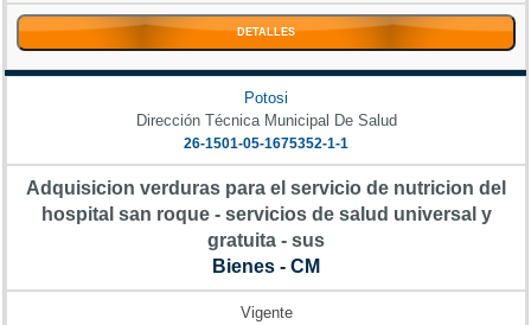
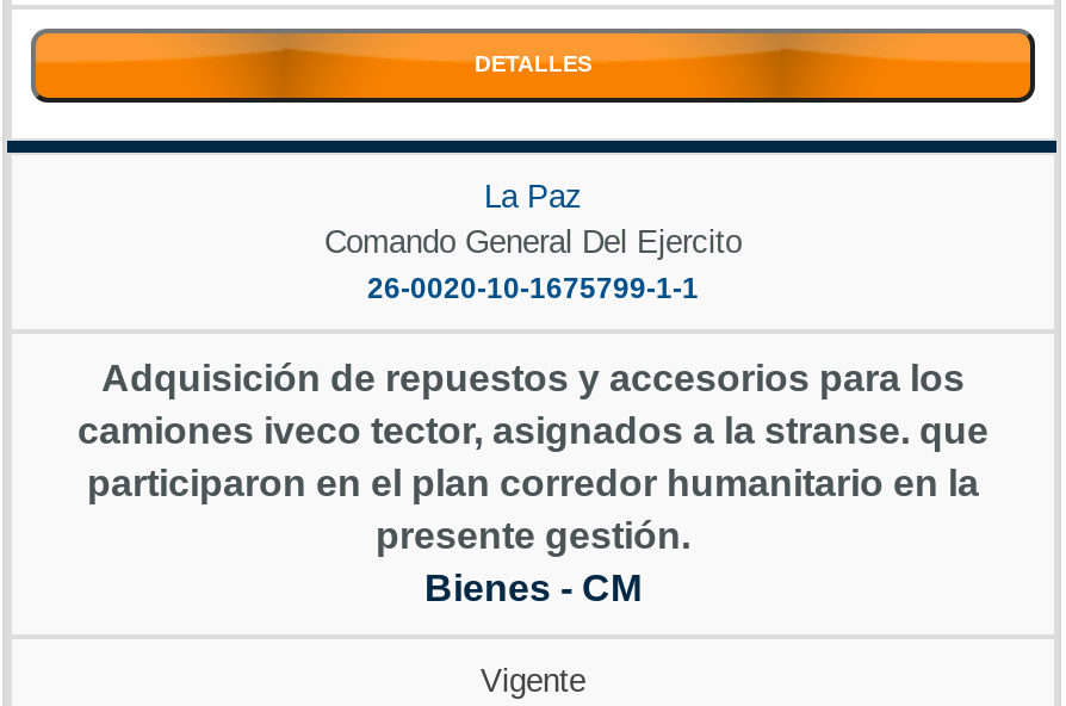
[136,89,396,152] Potosi | Dirección Técnica Municipal De Salud | 26-1501-05-1675352-1-1 -> [324,179,742,305] La Paz | Comando General Del Ejercito | 26-0020-10-1675799-1-1
[26,178,506,250] Adquisicion verduras para el servicio de nutricion del | hospital san roque - servicios de salud universal y | gratuita - sus -> [78,358,988,556] Adquisición de repuestos y accesorios para los | camiones iveco tector, asignados a la stranse. que | participaron en el plan corredor humanitario en la | presente gestión.

